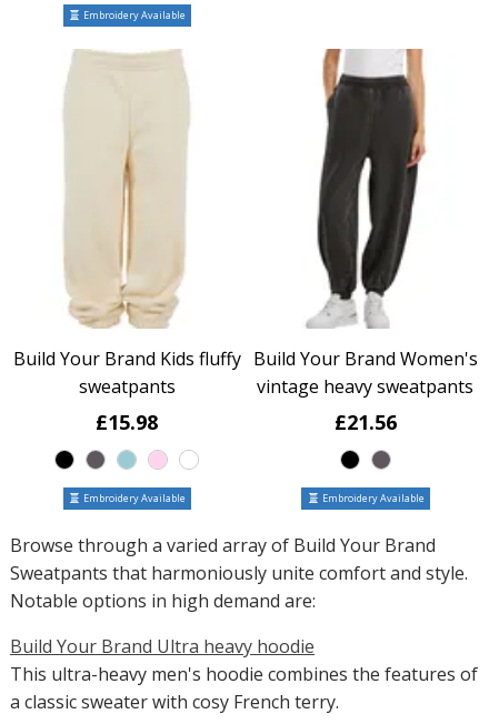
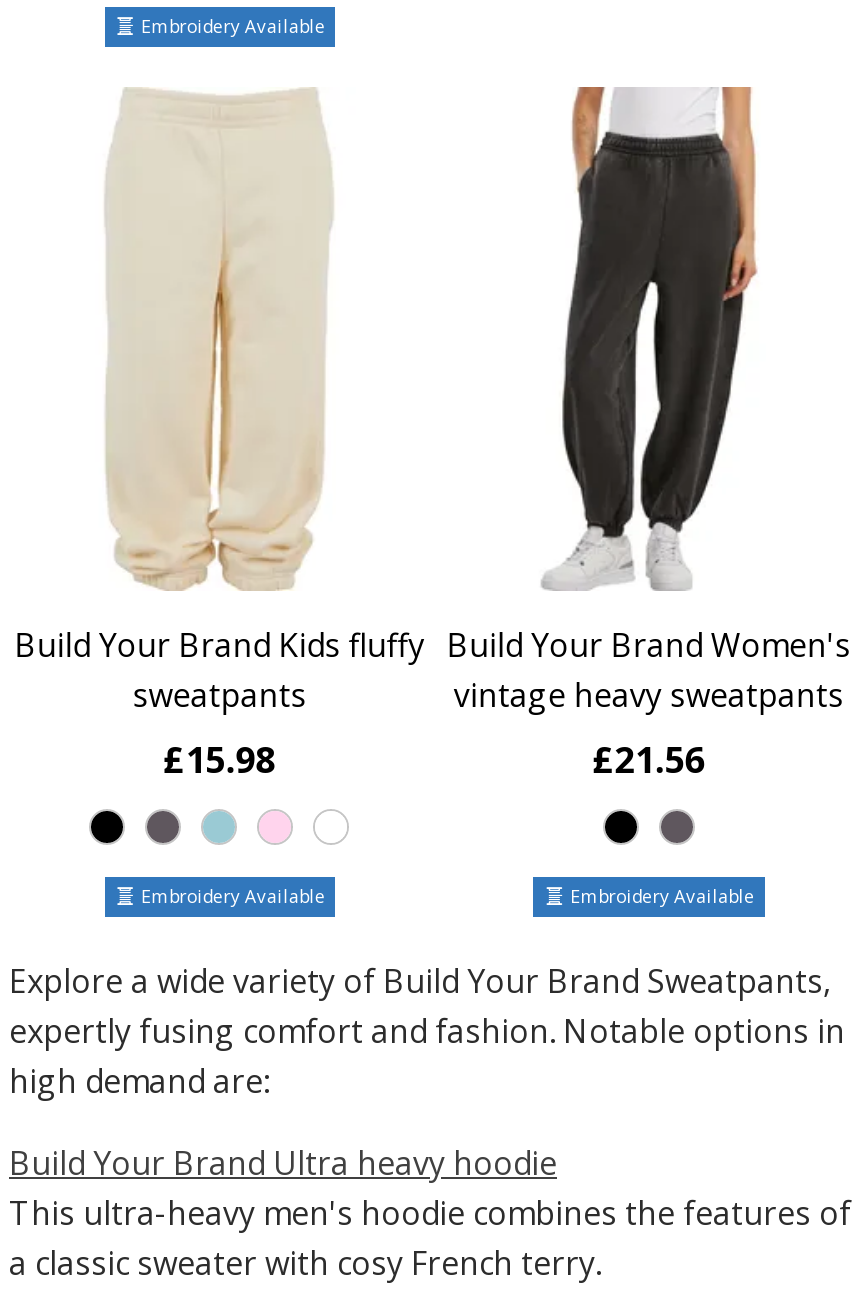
[10,533,468,613] Browse through a varied array of Build Your Brand | Sweatpants that harmoniously unite comfort and style. | Notable options in high demand are: -> [9,959,845,1103] Explore a wide variety of Build Your Brand Sweatpants, | expertly fusing comfort and fashion. Notable options in | high demand are:

